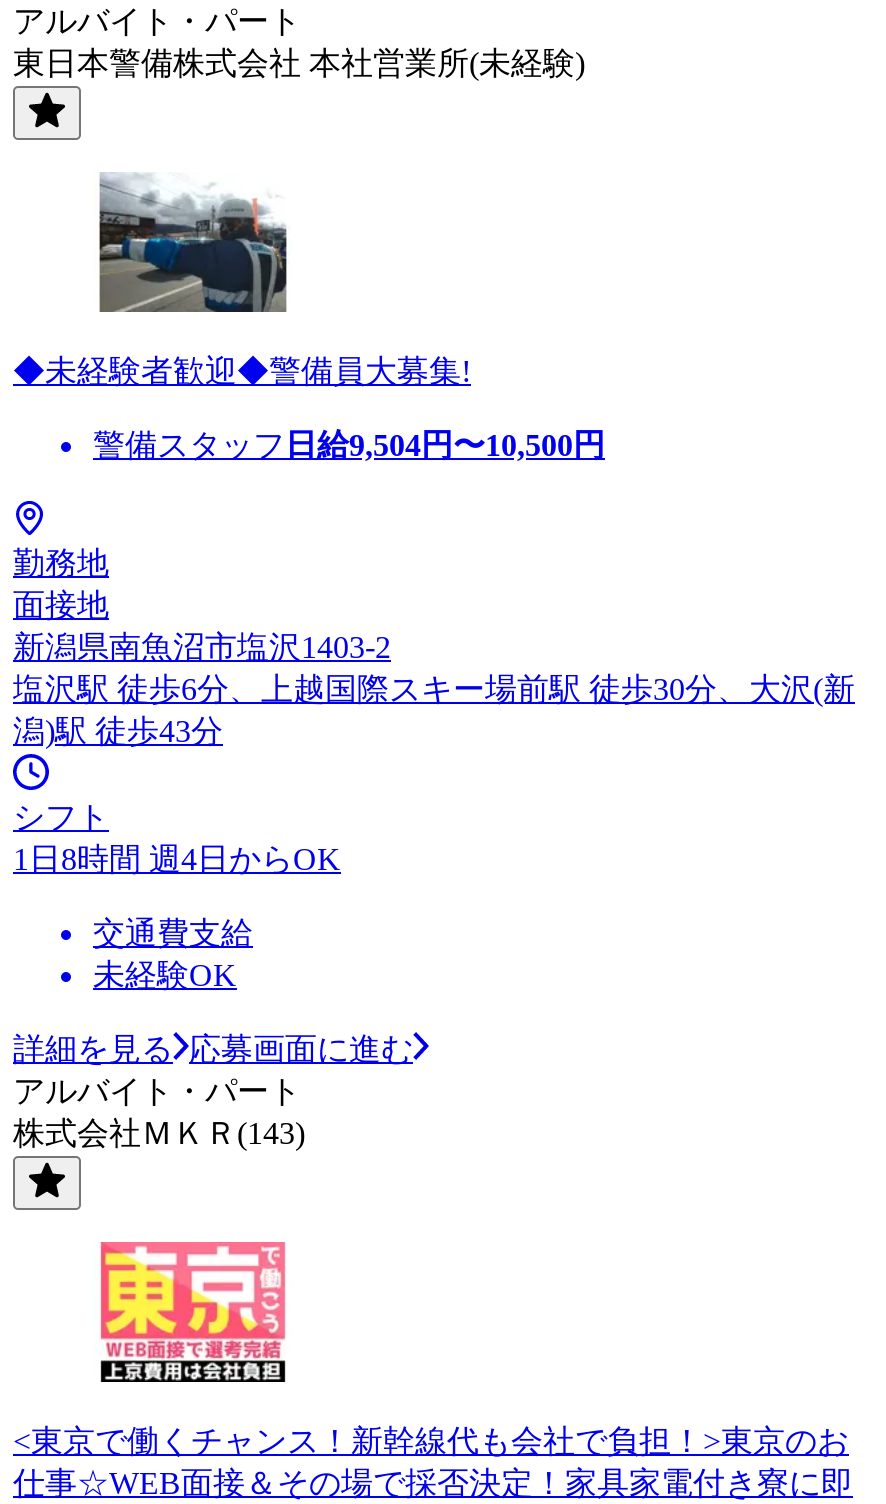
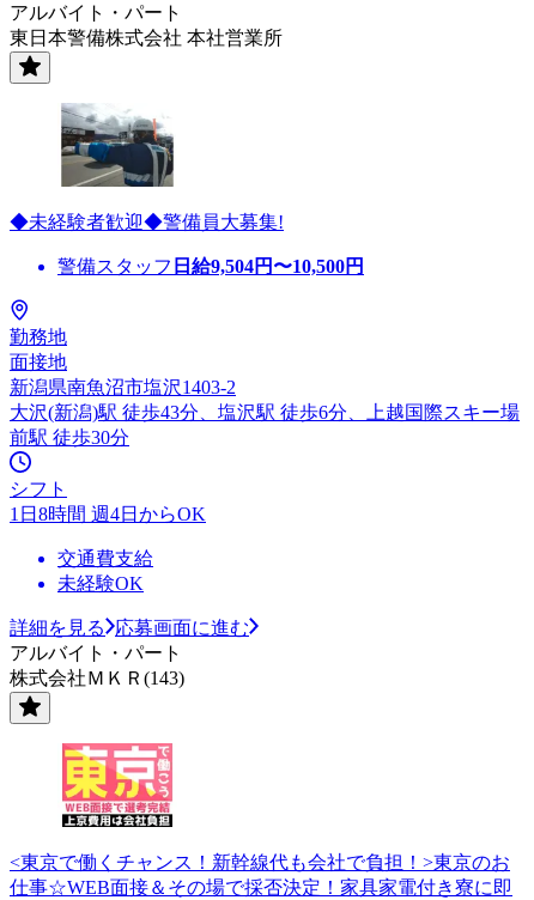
[13,46,585,80] 東日本警備株式会社 本社営業所(未経験) -> [10,27,283,48] 東日本警備株式会社 本社営業所
[13,672,855,748] 塩沢駅 徒歩6分、上越国際スキー場前駅 徒歩30分、大沢(新 | 潟)駅 徒歩43分 -> [10,402,520,447] 大沢(新潟)駅 徒歩43分、塩沢駅 徒歩6分、上越国際スキー場 | 前駅 徒歩30分

